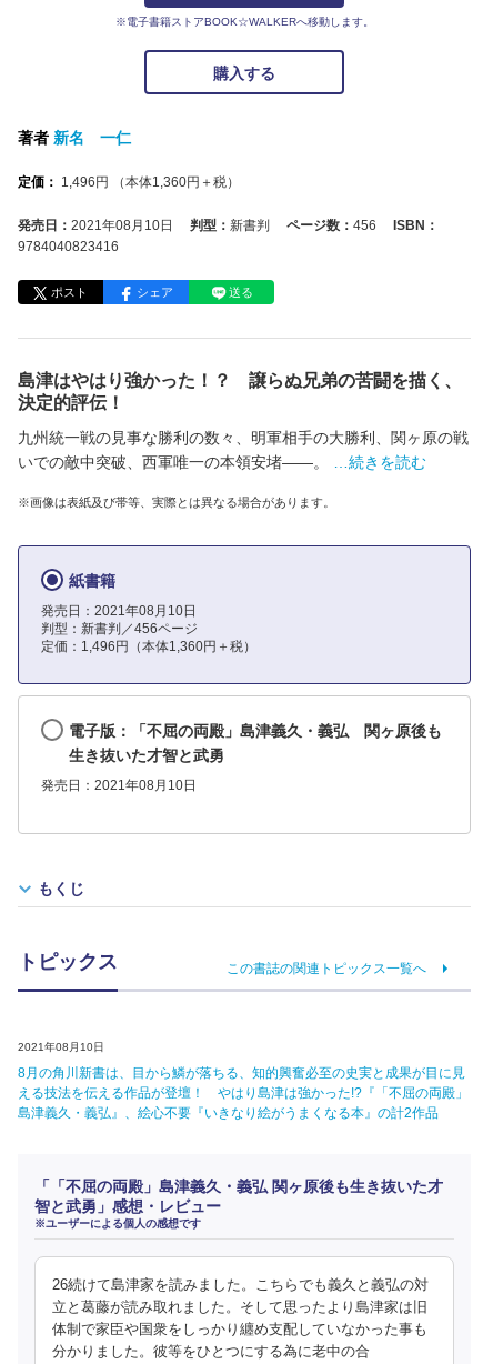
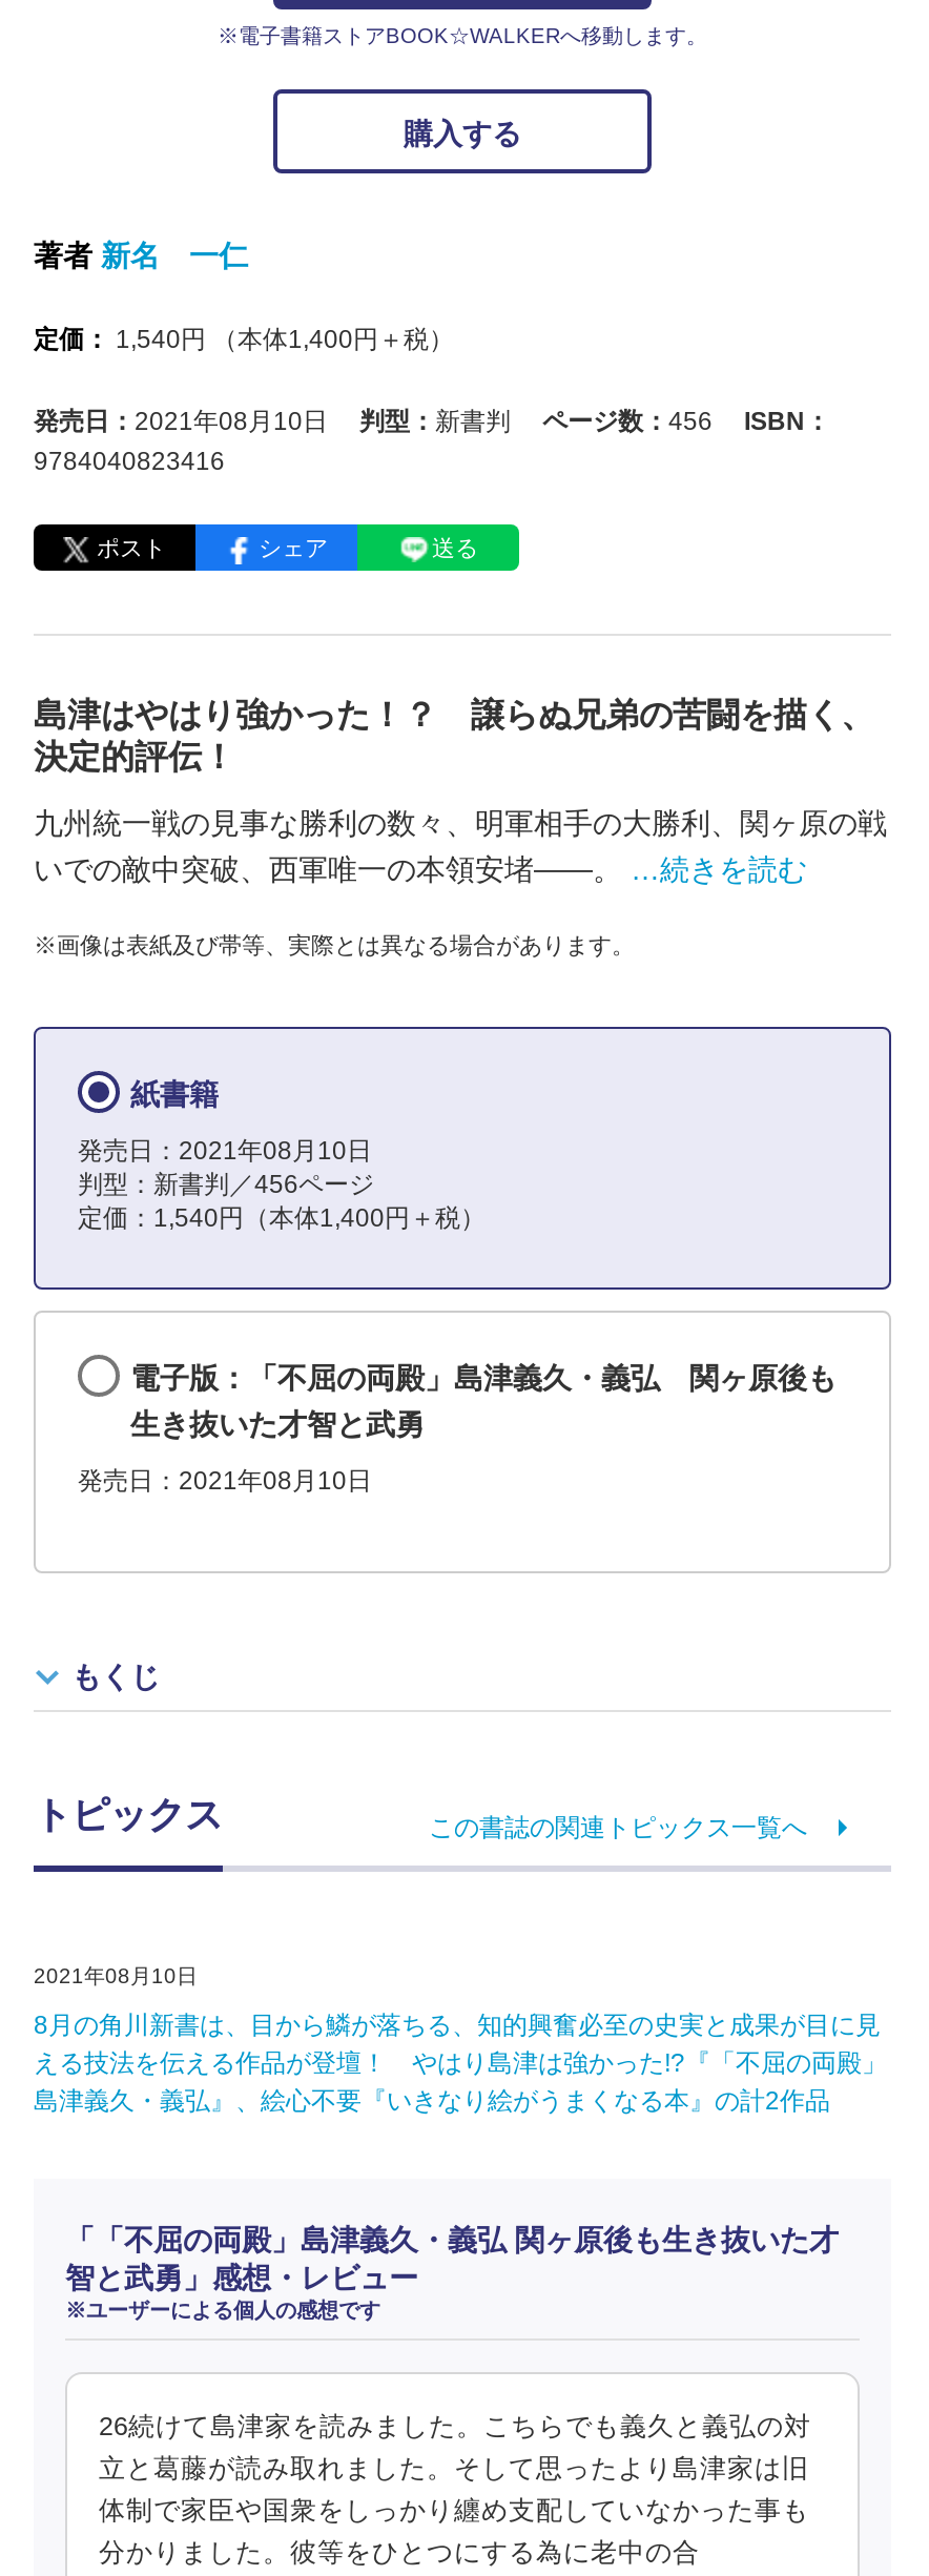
[18,174,240,190] 定価： 1,496円（本体1,360円＋税） -> [34,325,454,354] 定価： 1,540円（本体1,400円＋税）
[41,639,256,654] 定価：1,496円（本体1,360円＋税） -> [78,1203,486,1233] 定価：1,540円（本体1,400円＋税）

